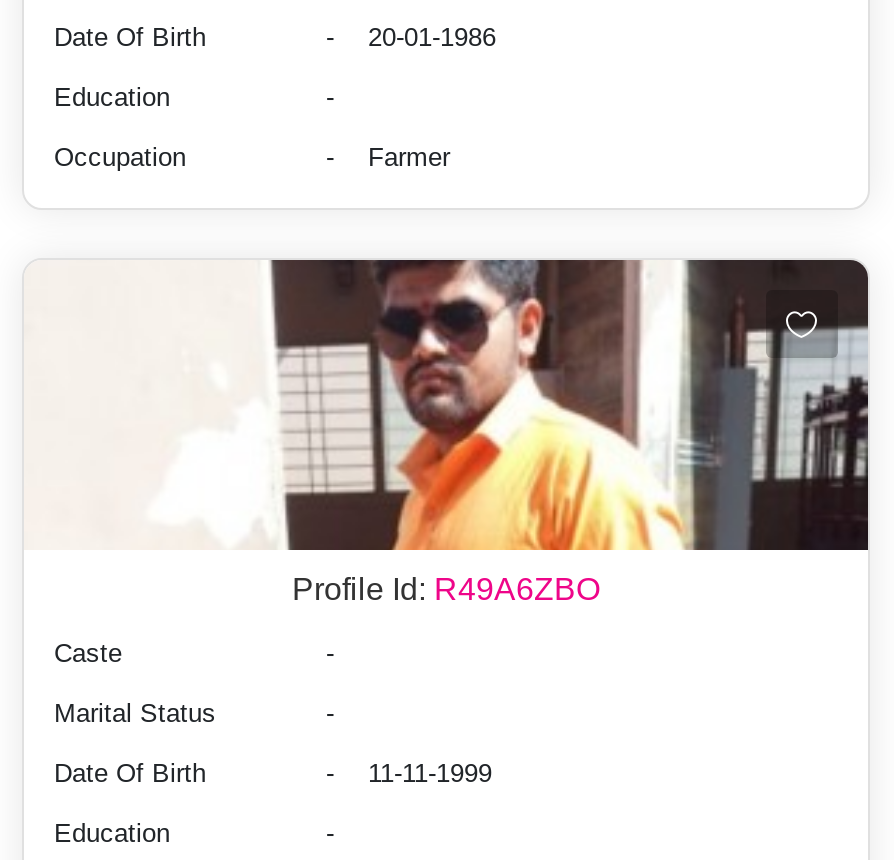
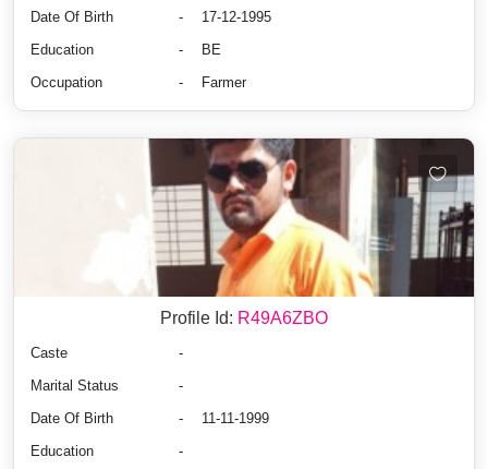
[368,23,496,53] 20-01-1986 -> [202,9,271,26] 17-12-1995
none -> [202,42,221,58] BE

